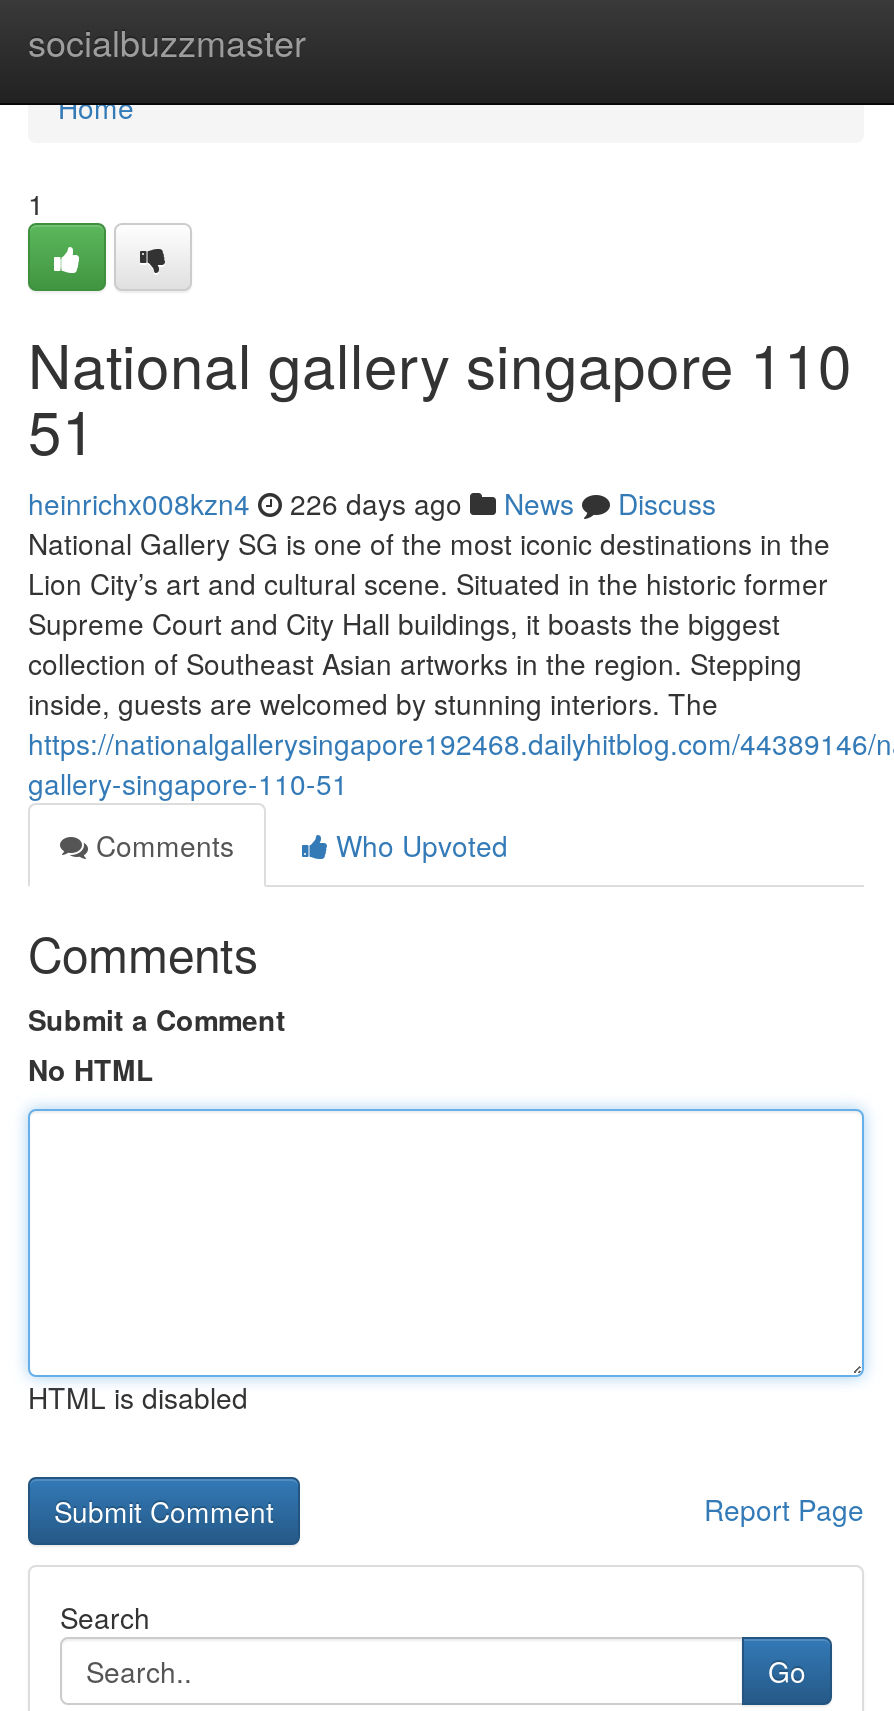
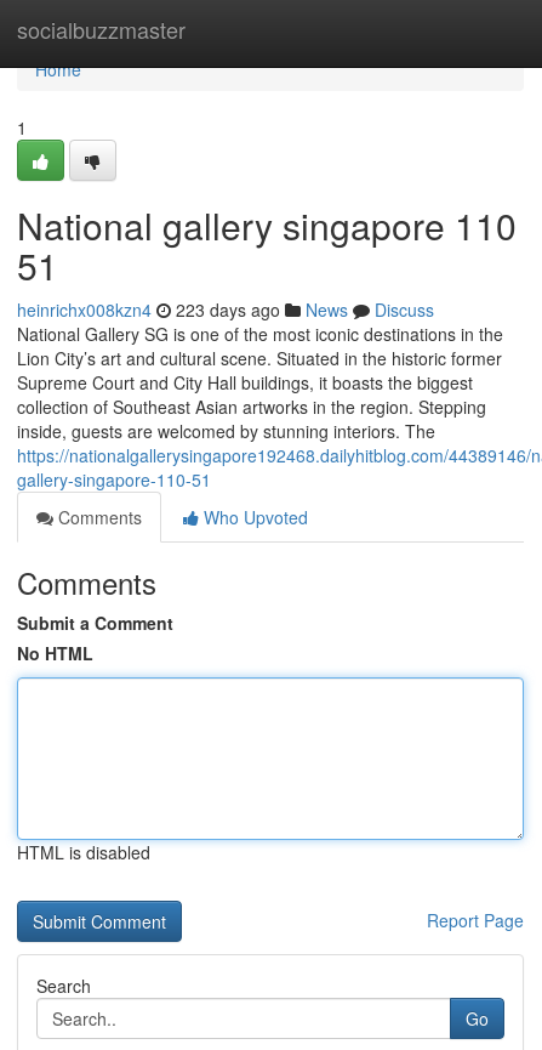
[28,483,716,523] heinrichx008kzn4 226 days ago News Discuss -> [17,297,434,322] heinrichx008kzn4 223 days ago News Discuss

